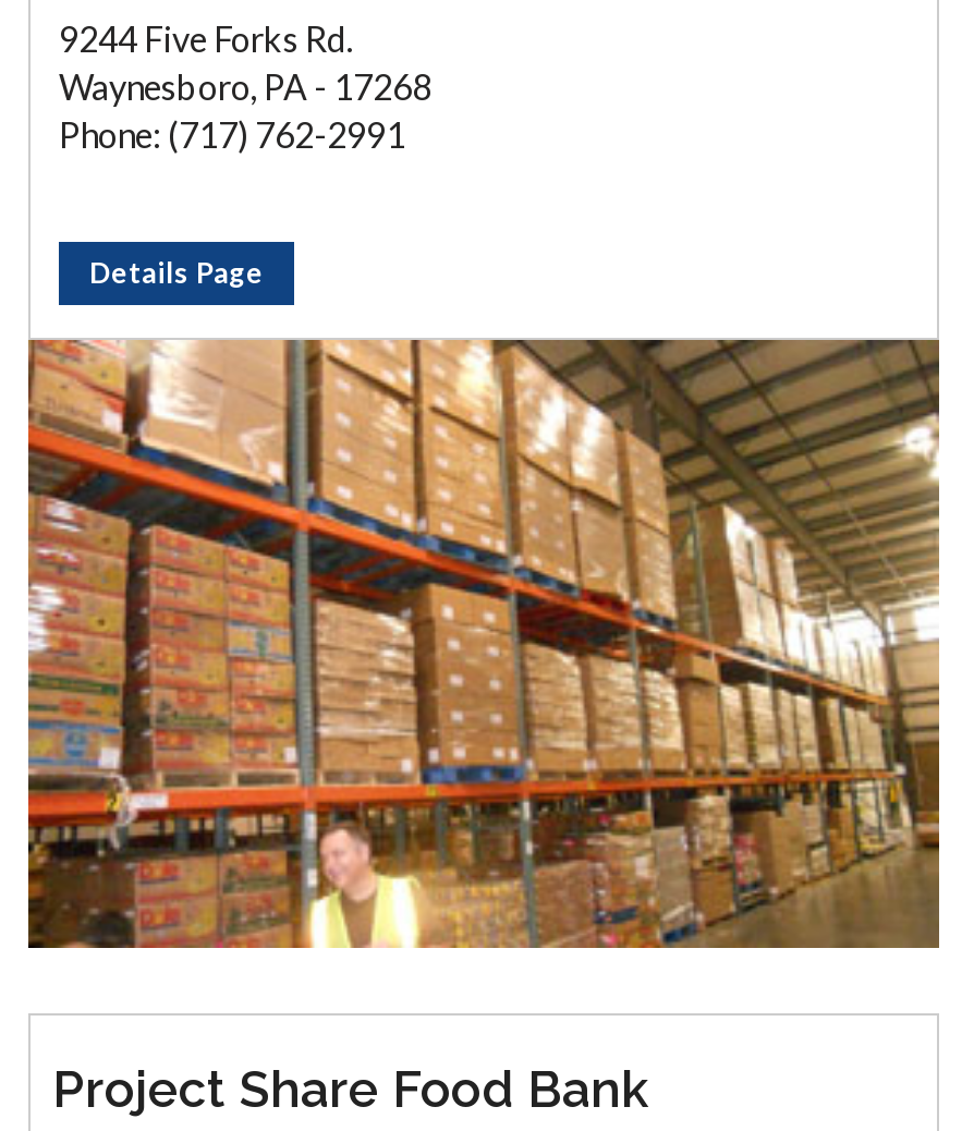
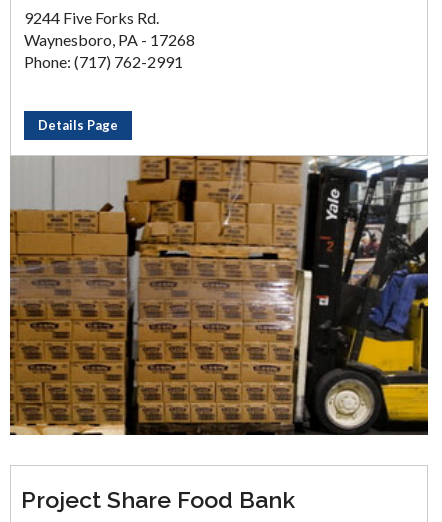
[26,338,941,950] [image] -> [9,155,429,436] [image]

